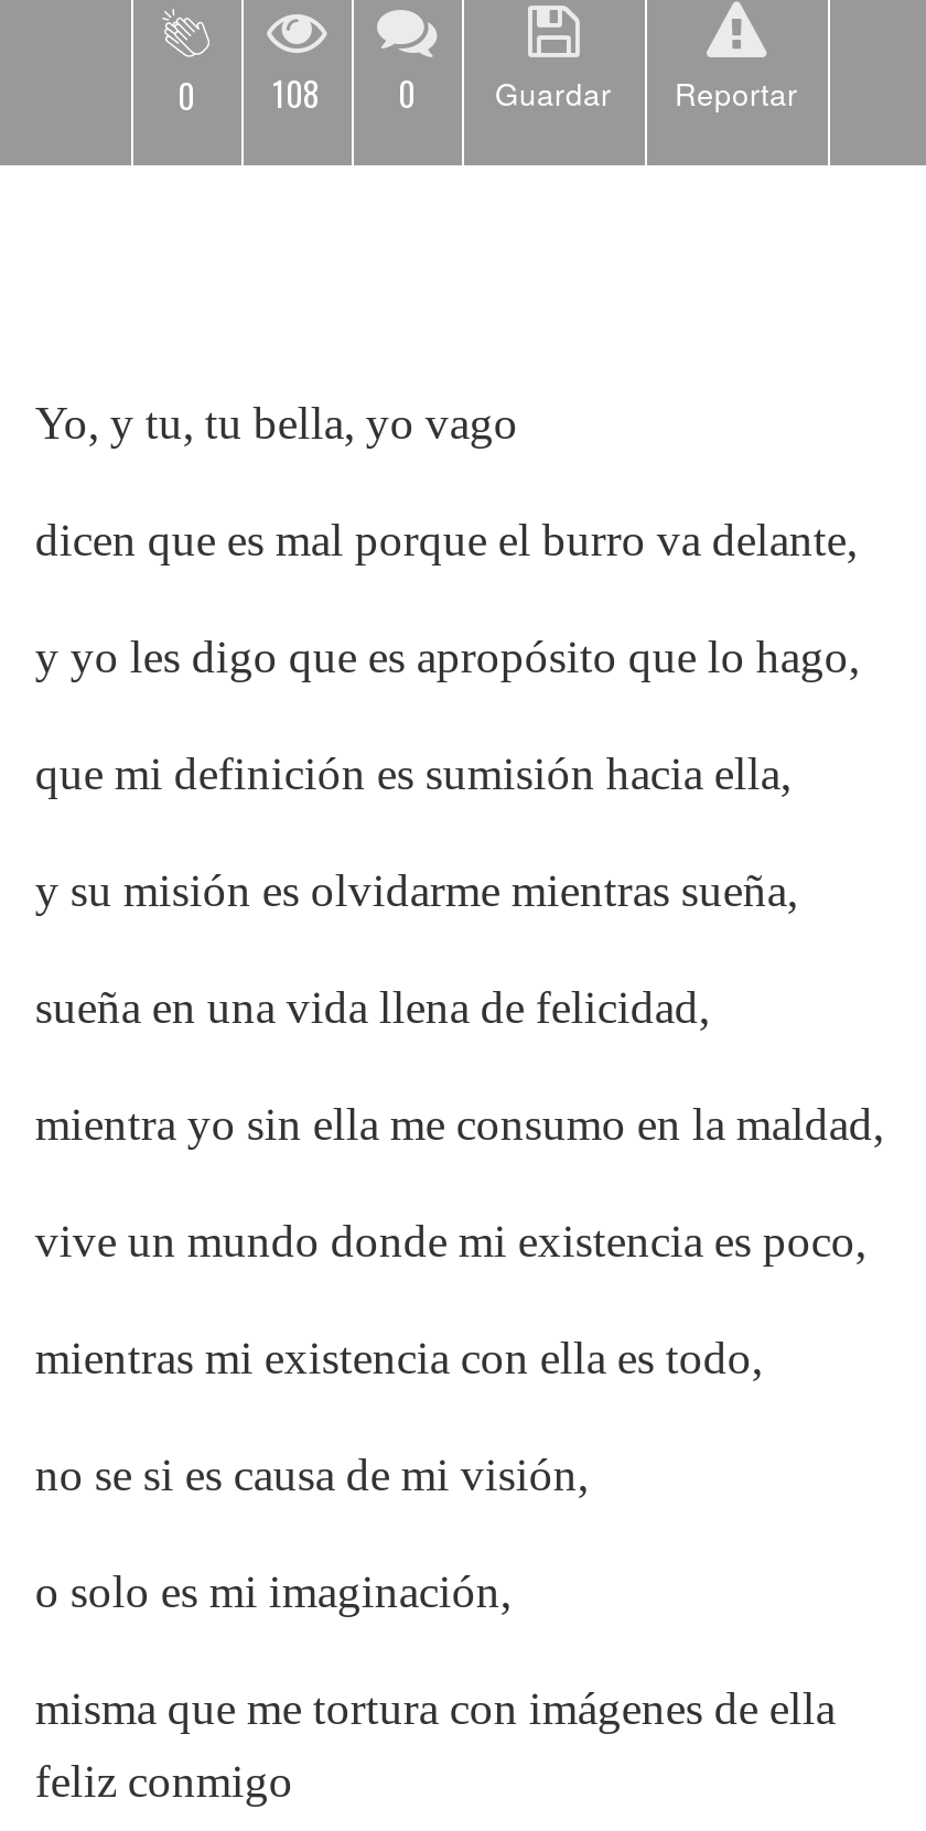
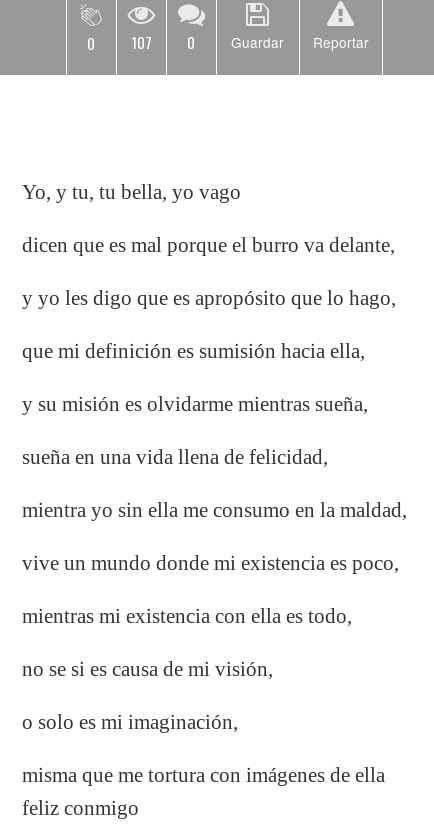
[177,68,798,119] 0 108 0 Guardar Reportar -> [87,31,368,54] 0 107 0 Guardar Reportar

